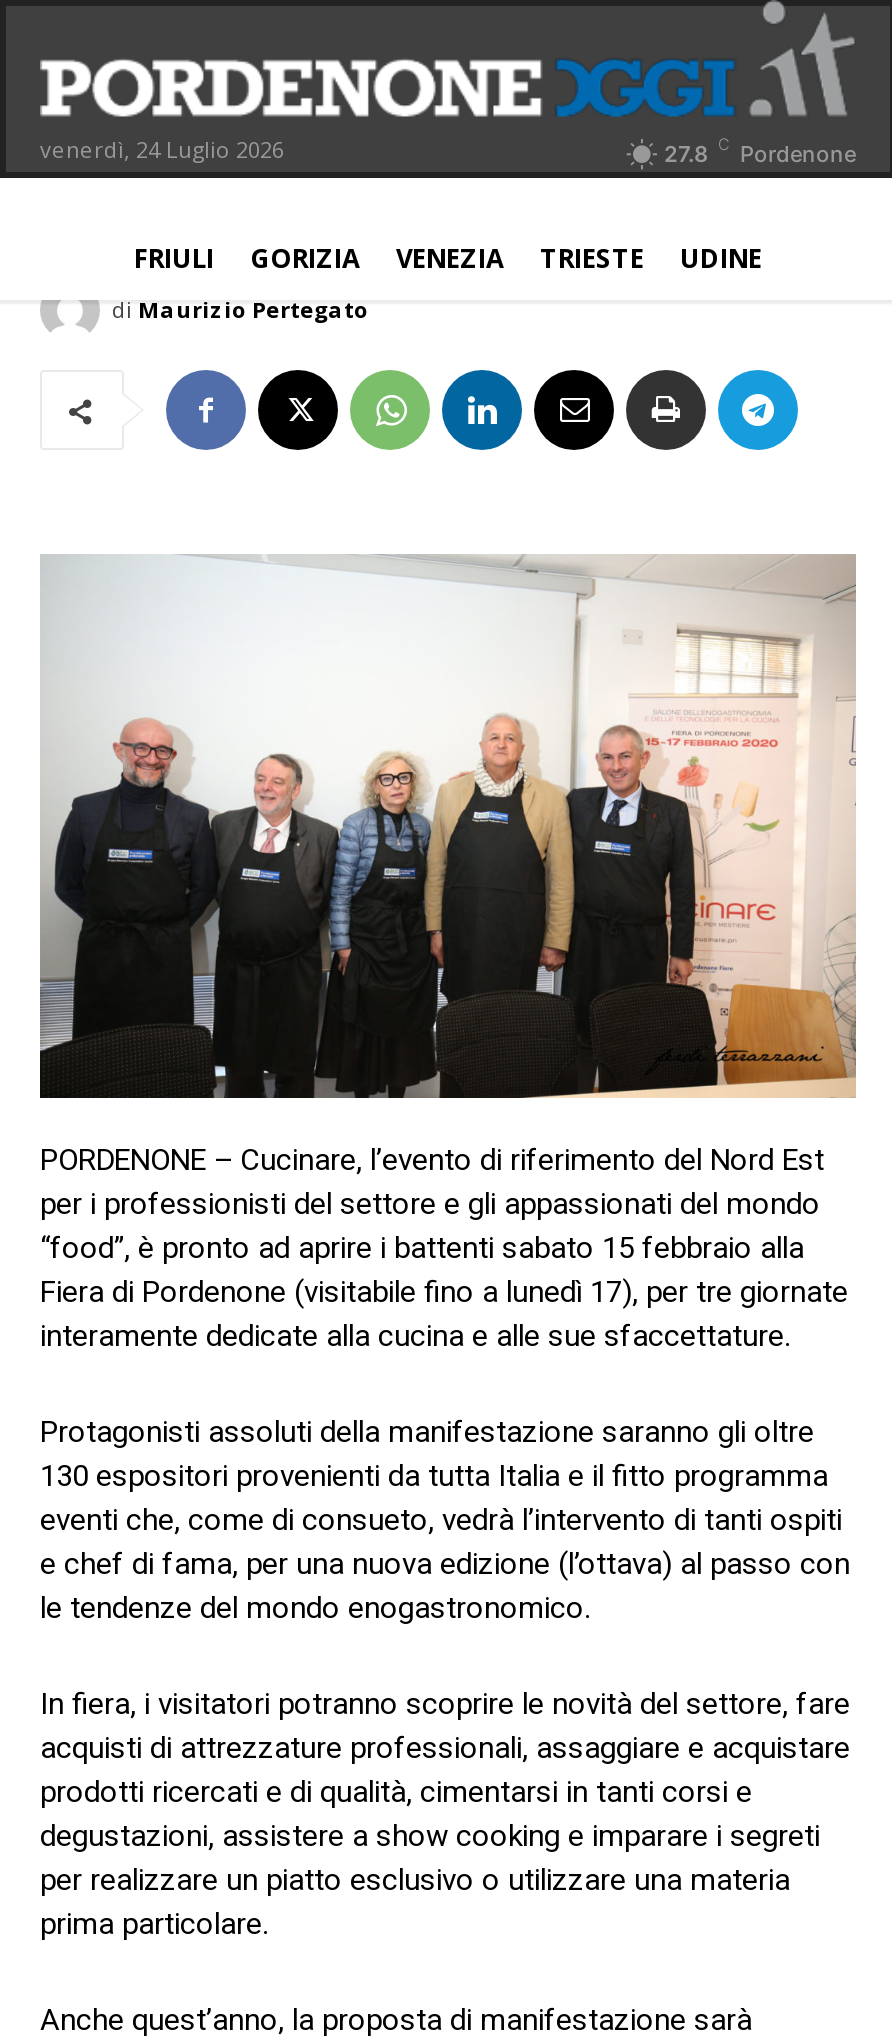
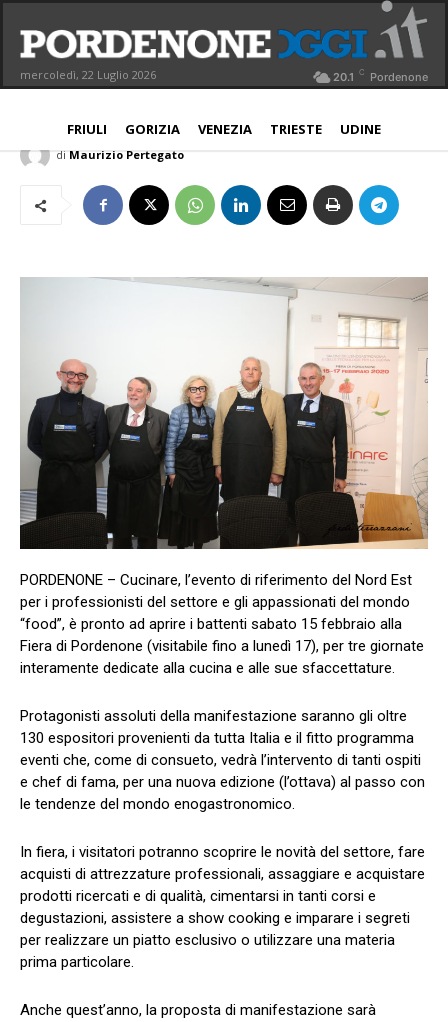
[40,134,284,164] venerdì, 24 Luglio 2026 -> [20,67,156,82] mercoledì, 22 Luglio 2026
[664,134,856,168] 27.8 C Pordenone -> [333,67,428,84] 20.1 C Pordenone

